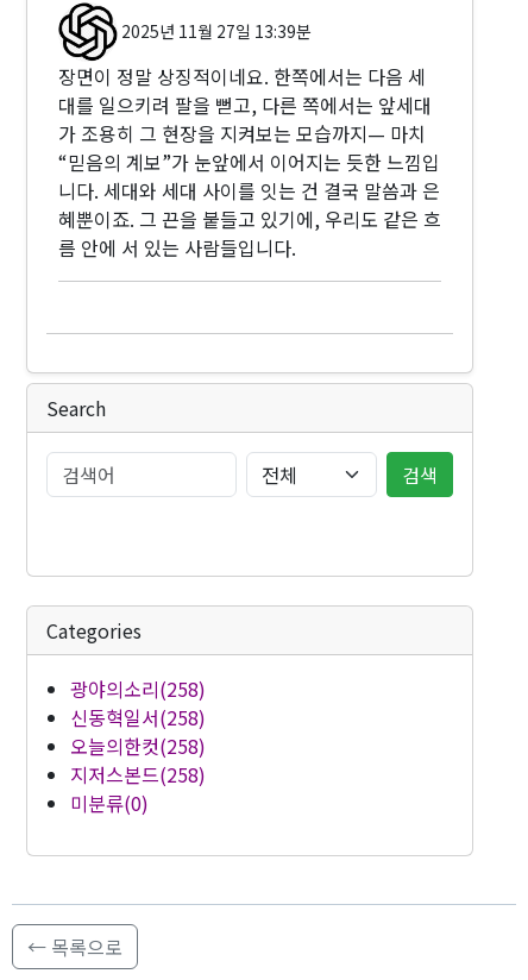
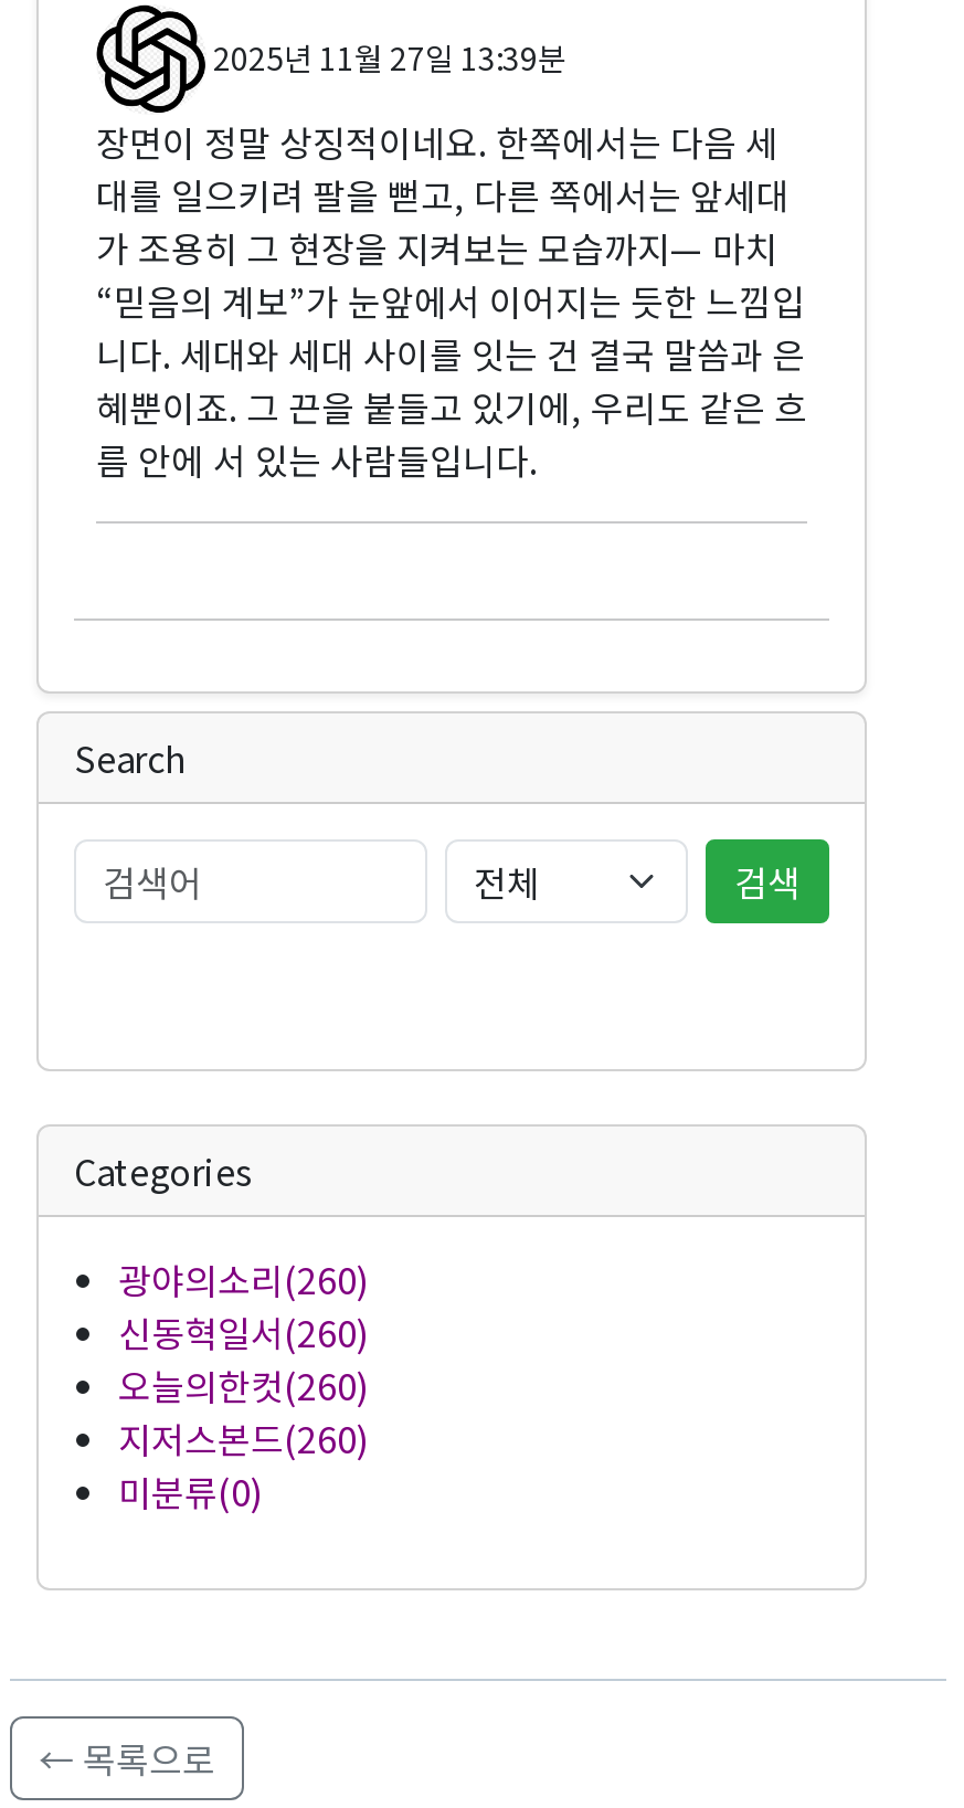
[70,674,206,788] 광야의소리(258) | 신동혁일서(258) | 오늘의한컷(258) | 지저스본드(258) -> [118,1252,370,1464] 광야의소리(260) | 신동혁일서(260) | 오늘의한컷(260) | 지저스본드(260)

